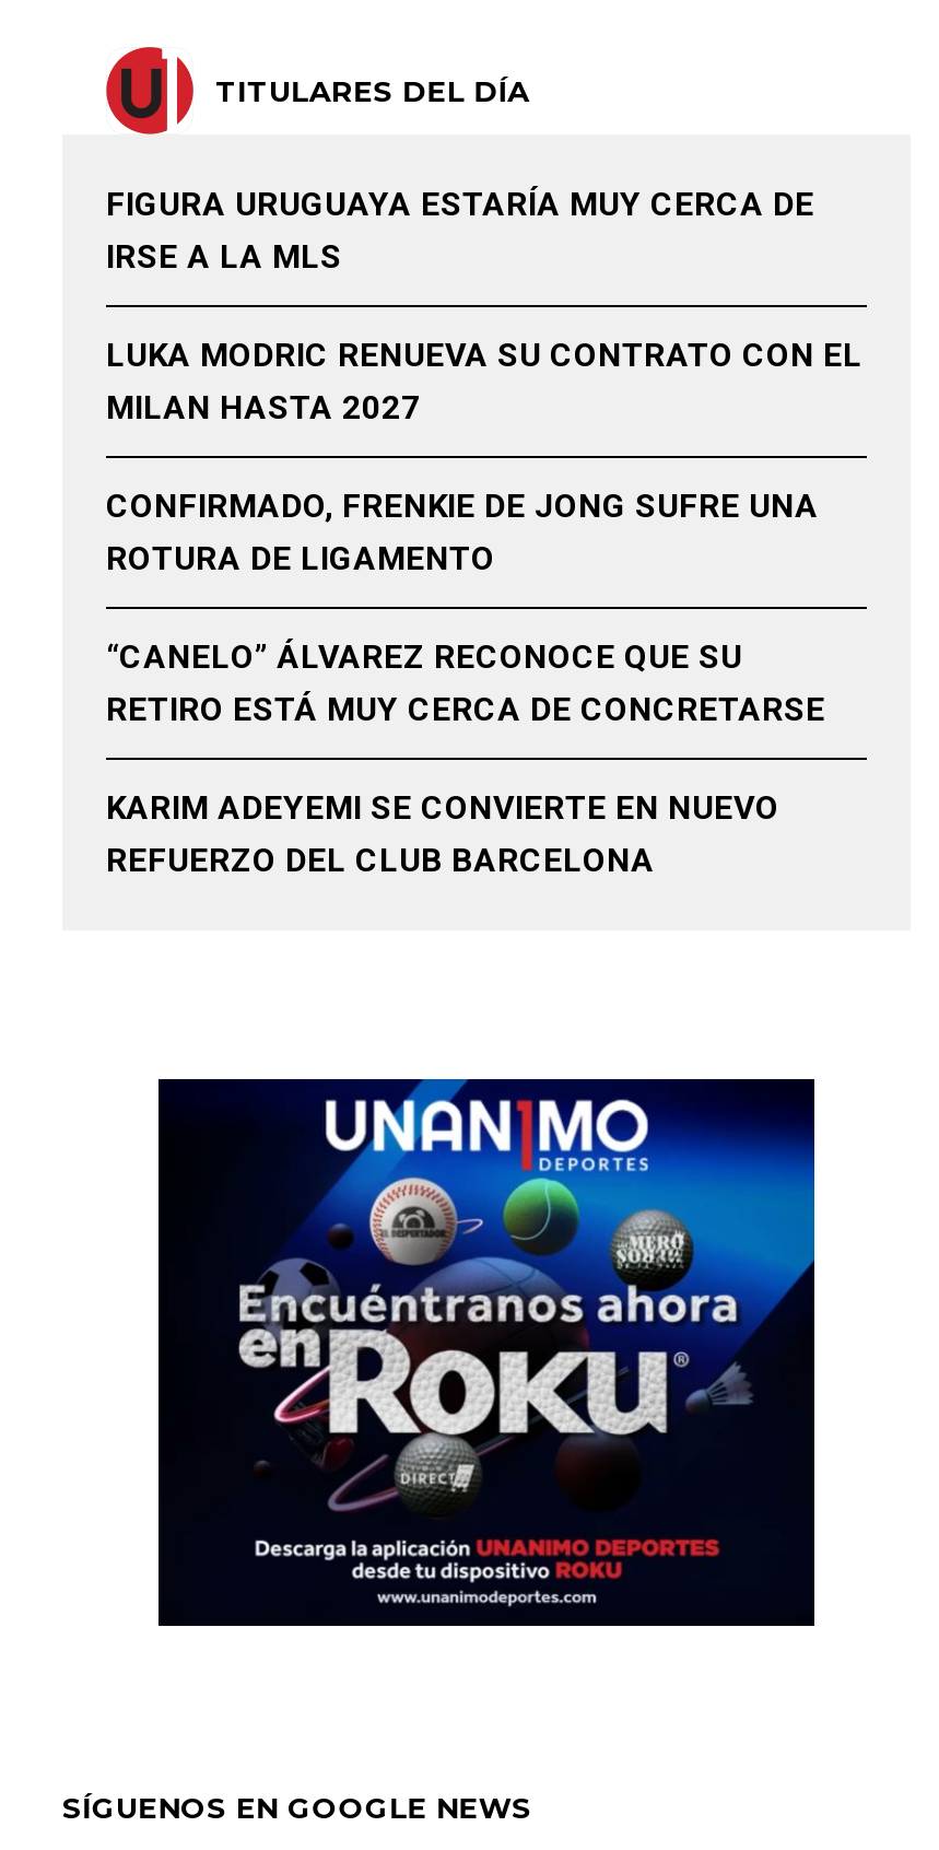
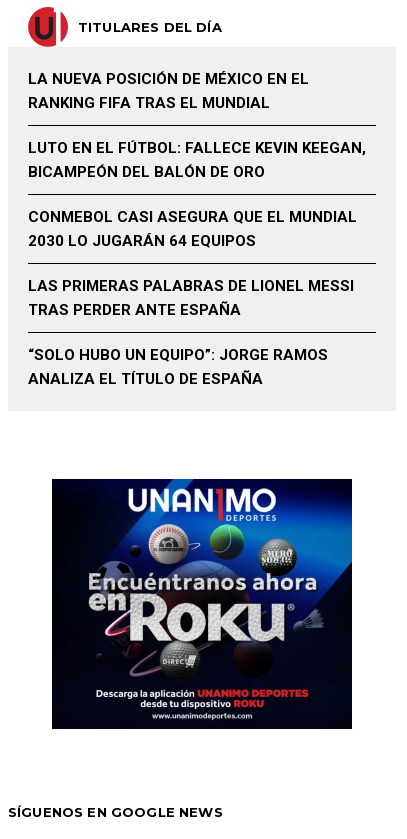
[106,185,814,277] FIGURA URUGUAYA ESTARÍA MUY CERCA DE | IRSE A LA MLS -> [28,70,309,112] LA NUEVA POSICIÓN DE MÉXICO EN EL | RANKING FIFA TRAS EL MUNDIAL
[106,336,862,428] LUKA MODRIC RENUEVA SU CONTRATO CON EL | MILAN HASTA 2027 -> [28,139,366,181] LUTO EN EL FÚTBOL: FALLECE KEVIN KEEGAN, | BICAMPEÓN DEL BALÓN DE ORO
[106,487,819,579] CONFIRMADO, FRENKIE DE JONG SUFRE UNA | ROTURA DE LIGAMENTO -> [28,208,357,250] CONMEBOL CASI ASEGURA QUE EL MUNDIAL | 2030 LO JUGARÁN 64 EQUIPOS
[106,638,825,730] “CANELO” ÁLVAREZ RECONOCE QUE SU | RETIRO ESTÁ MUY CERCA DE CONCRETARSE -> [28,277,354,319] LAS PRIMERAS PALABRAS DE LIONEL MESSI | TRAS PERDER ANTE ESPAÑA
[106,789,779,881] KARIM ADEYEMI SE CONVIERTE EN NUEVO | REFUERZO DEL CLUB BARCELONA -> [28,346,328,388] “SOLO HUBO UN EQUIPO”: JORGE RAMOS | ANALIZA EL TÍTULO DE ESPAÑA

